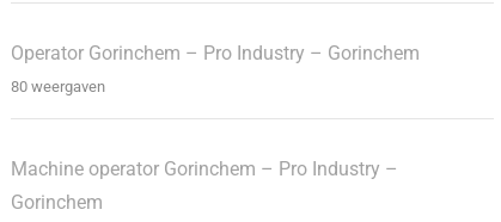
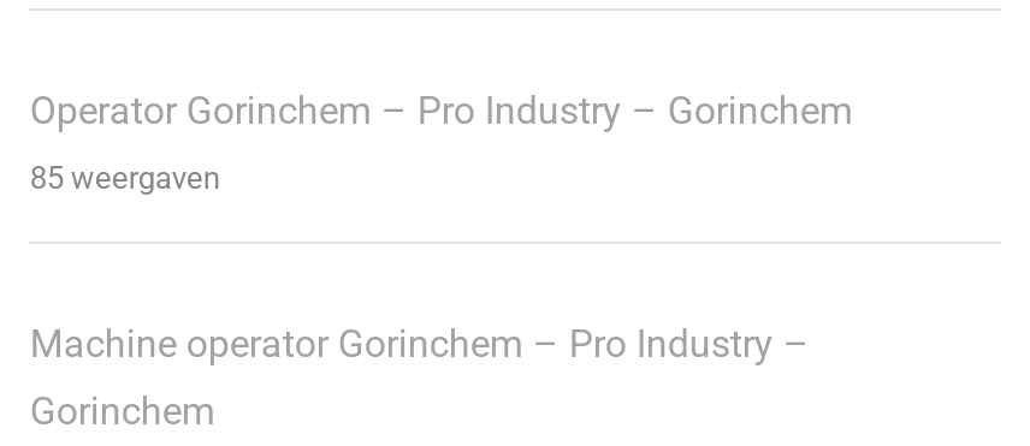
[11,77,106,95] 80 weergaven -> [30,160,220,196] 85 weergaven

